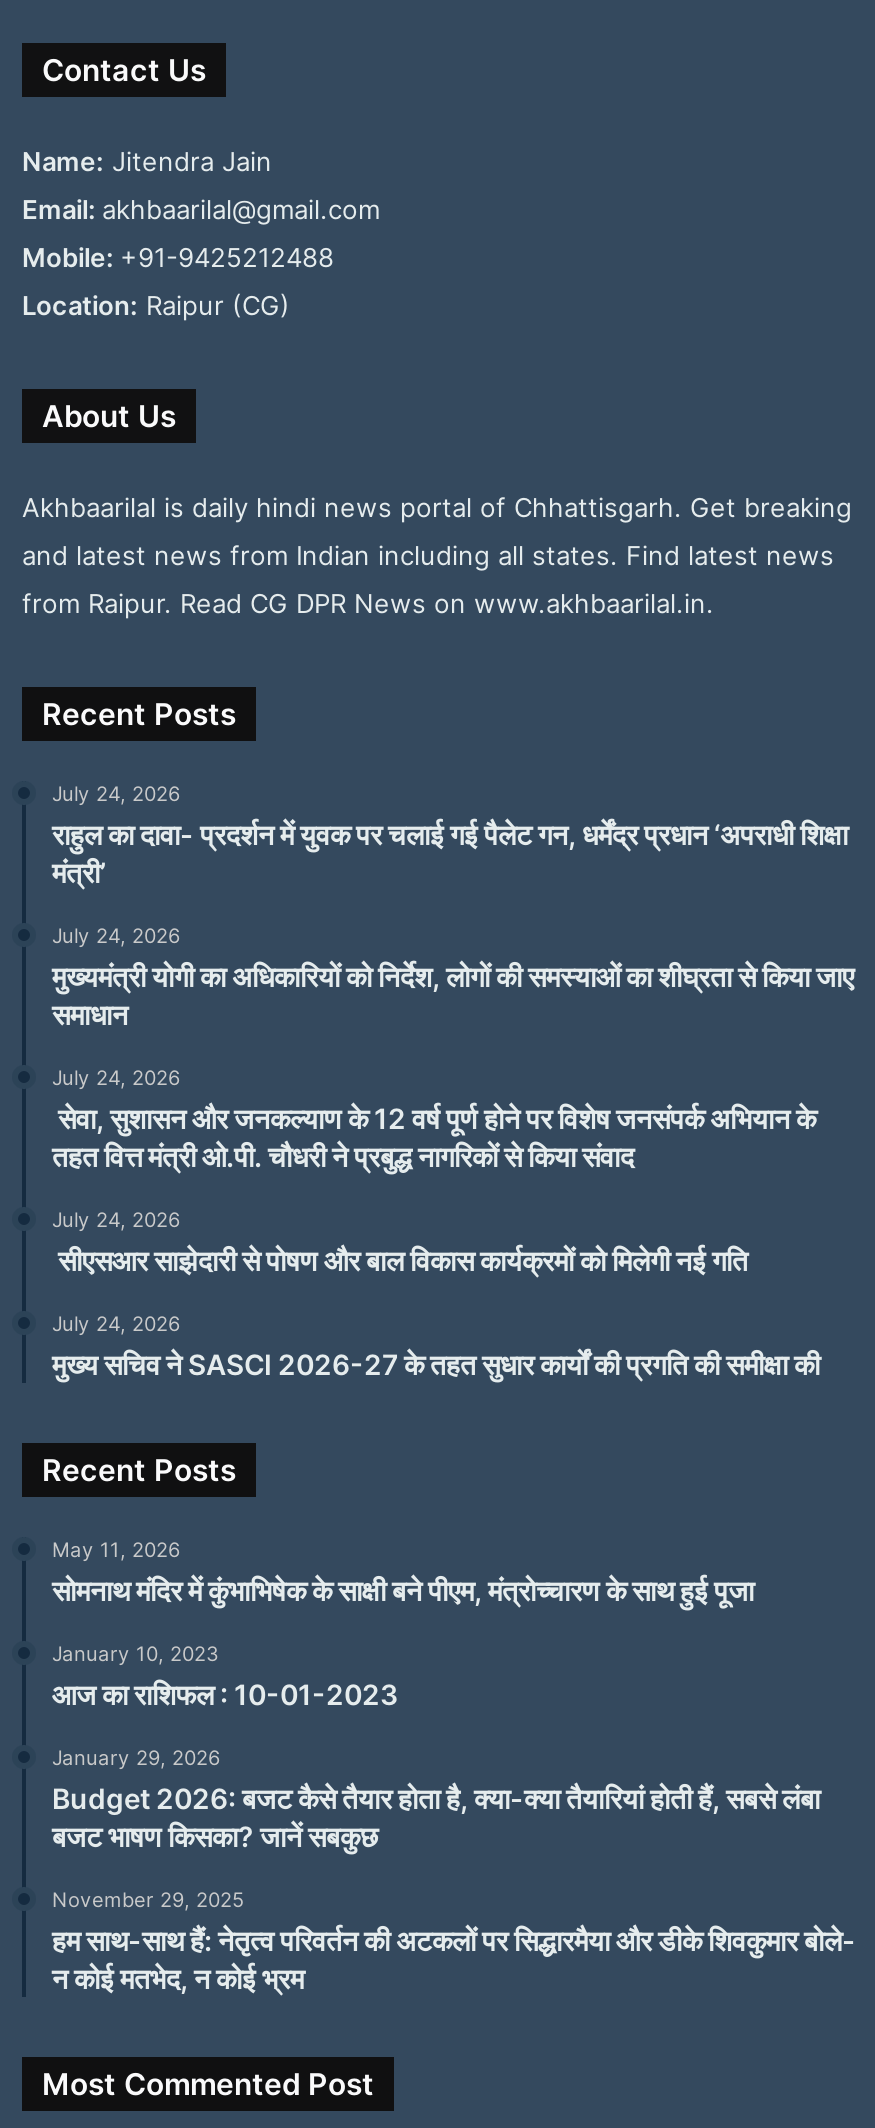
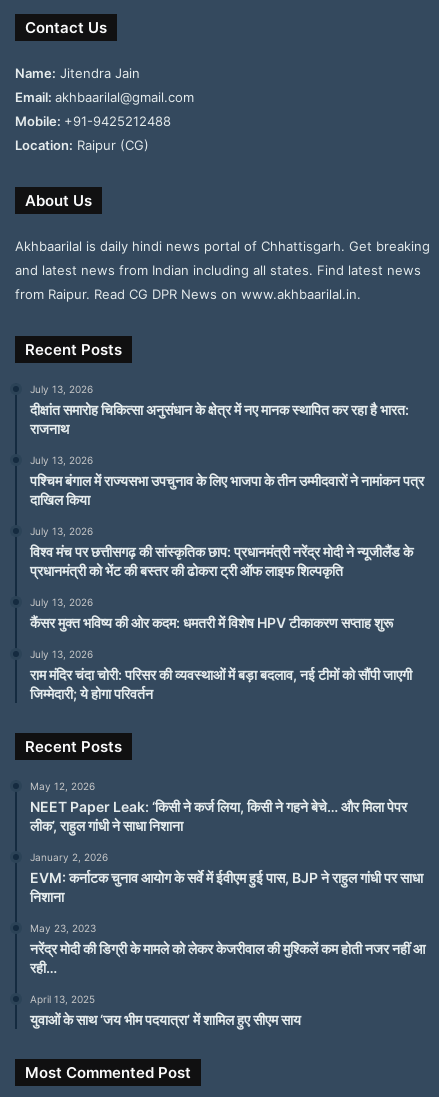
[52,781,848,889] July 24, 2026 | राहुल का दावा- प्रदर्शन में युवक पर चलाई गई पैलेट गन, धर्मेंद्र प्रधान ‘अपराधी शिक्षा | मंत्री’ -> [30,383,409,437] July 13, 2026 | दीक्षांत समारोह चिकित्सा अनुसंधान के क्षेत्र में नए मानक स्थापित कर रहा है भारत: | राजनाथ
[52,923,854,1031] July 24, 2026 | मुख्यमंत्री योगी का अधिकारियों को निर्देश, लोगों की समस्याओं का शीघ्रता से किया जाए | समाधान -> [30,454,424,508] July 13, 2026 | पश्चिम बंगाल में राज्यसभा उपचुनाव के लिए भाजपा के तीन उम्मीदवारों ने नामांकन पत्र | दाखिल किया
[52,1065,816,1173] July 24, 2026 | सेवा, सुशासन और जनकल्याण के 12 वर्ष पूर्ण होने पर विशेष जनसंपर्क अभियान के | तहत वित्त मंत्री ओ.पी. चौधरी ने प्रबुद्ध नागरिकों से किया संवाद -> [30,525,413,579] July 13, 2026 | विश्व मंच पर छत्तीसगढ़ की सांस्कृतिक छाप: प्रधानमंत्री नरेंद्र मोदी ने न्यूजीलैंड के | प्रधानमंत्री को भेंट की बस्तर की ढोकरा ट्री ऑफ लाइफ शिल्पकृति
[52,1207,748,1277] July 24, 2026 | सीएसआर साझेदारी से पोषण और बाल विकास कार्यक्रमों को मिलेगी नई गति -> [30,596,393,631] July 13, 2026 | कैंसर मुक्त भविष्य की ओर कदम: धमतरी में विशेष HPV टीकाकरण सप्ताह शुरू
[52,1311,820,1381] July 24, 2026 | मुख्य सचिव ने SASCI 2026-27 के तहत सुधार कार्यों की प्रगति की समीक्षा की -> [30,648,412,702] July 13, 2026 | राम मंदिर चंदा चोरी: परिसर की व्यवस्थाओं में बड़ा बदलाव, नई टीमों को सौंपी जाएगी | जिम्मेदारी; ये होगा परिवर्तन
[52,1537,754,1607] May 11, 2026 | सोमनाथ मंदिर में कुंभाभिषेक के साक्षी बने पीएम, मंत्रोच्चारण के साथ हुई पूजा -> [30,780,407,834] May 12, 2026 | NEET Paper Leak: ‘किसी ने कर्ज लिया, किसी ने गहने बेचे… और मिला पेपर | लीक’, राहुल गांधी ने साधा निशाना
[52,1641,398,1711] January 10, 2023 | आज का राशिफल : 10-01-2023 -> [30,851,423,905] January 2, 2026 | EVM: कर्नाटक चुनाव आयोग के सर्वे में ईवीएम हुई पास, BJP ने राहुल गांधी पर साधा | निशाना
[52,1745,820,1853] January 29, 2026 | Budget 2026: बजट कैसे तैयार होता है, क्या-क्या तैयारियां होती हैं, सबसे लंबा | बजट भाषण किसका? जानें सबकुछ -> [30,922,425,976] May 23, 2023 | नरेंद्र मोदी की डिग्री के मामले को लेकर केजरीवाल की मुश्किलें कम होती नजर नहीं आ | रही…
[52,1887,856,1995] November 29, 2025 | हम साथ-साथ हैं: नेतृत्व परिवर्तन की अटकलों पर सिद्धारमैया और डीके शिवकुमार बोले- | न कोई मतभेद, न कोई भ्रम -> [30,993,301,1028] April 13, 2025 | युवाओं के साथ ‘जय भीम पदयात्रा’ में शामिल हुए सीएम साय

